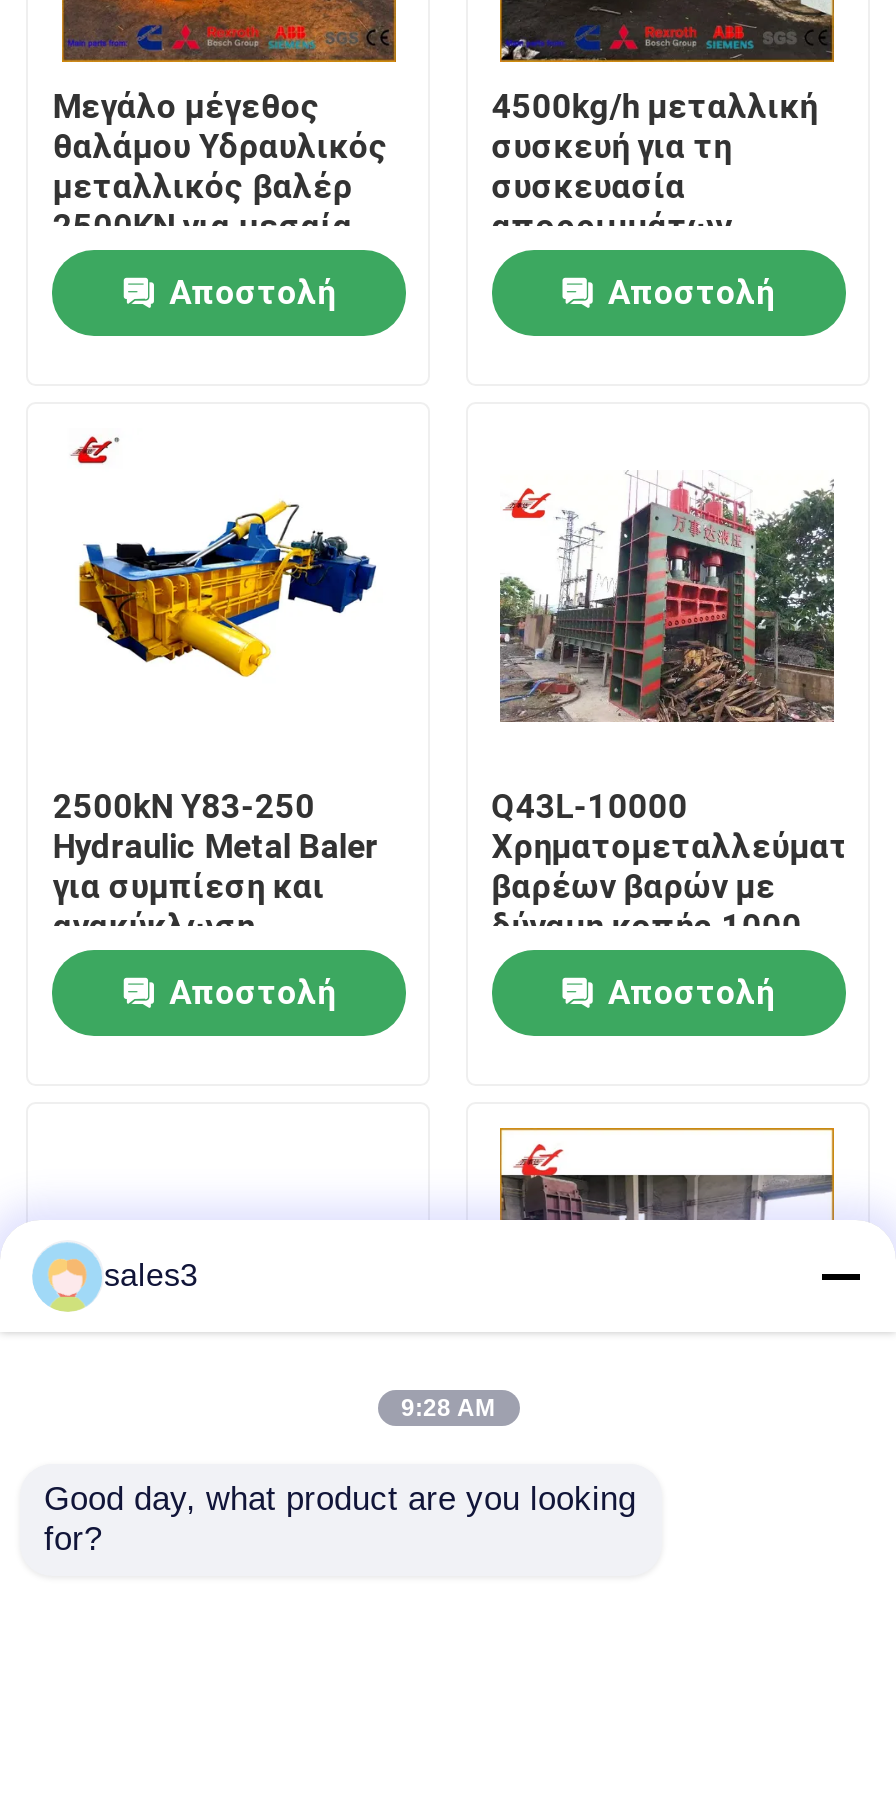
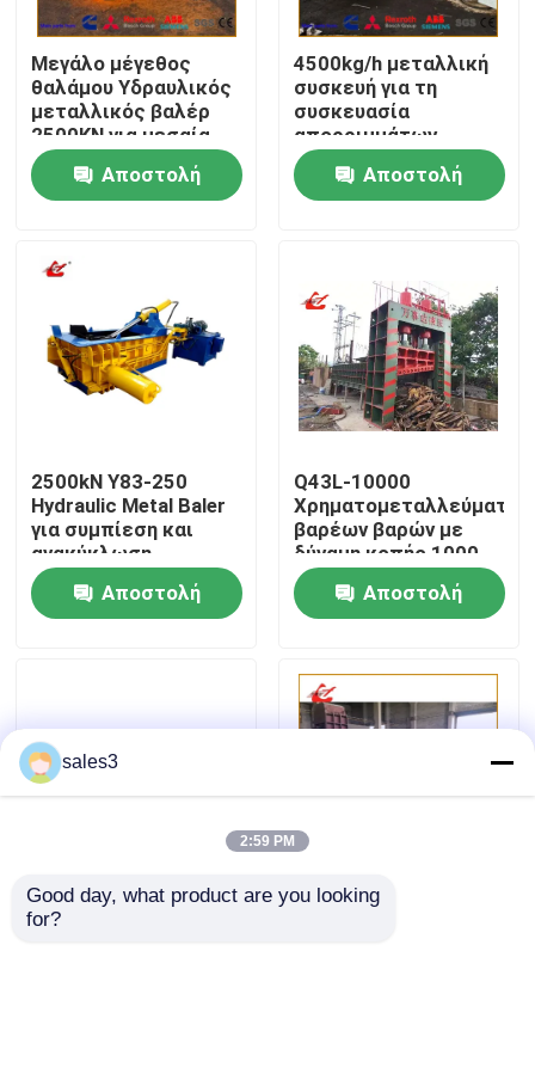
[401,1394,495,1422] 9:28 AM -> [240,833,295,849] 2:59 PM

